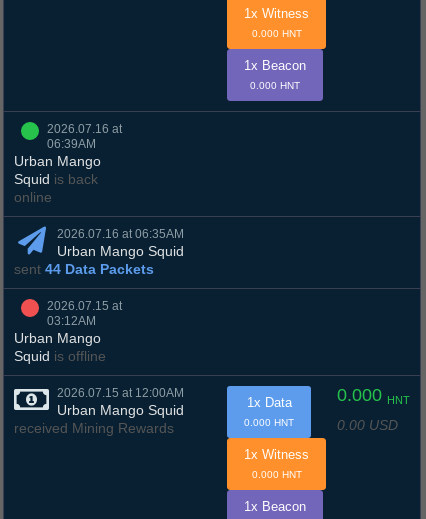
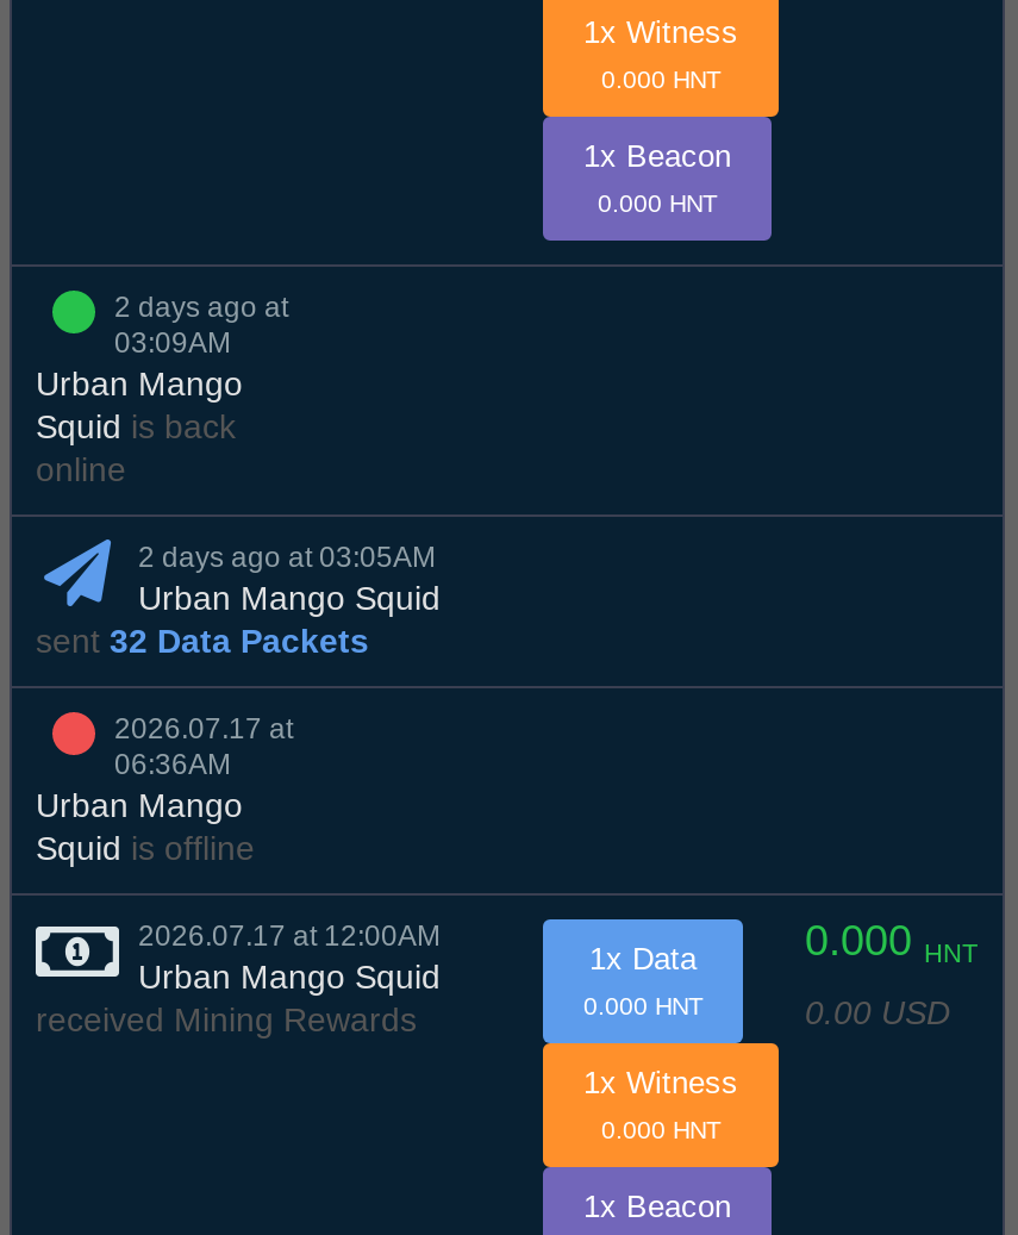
[47,122,122,151] 2026.07.16 at | 06:39AM -> [114,292,288,361] 2 days ago at | 03:09AM
[57,227,184,241] 2026.07.16 at 06:35AM -> [138,542,436,575] 2 days ago at 03:05AM
[14,261,154,277] sent 44 Data Packets -> [36,623,369,661] sent 32 Data Packets
[47,299,122,328] 2026.07.15 at | 03:12AM -> [114,713,293,782] 2026.07.17 at | 06:36AM
[57,386,184,400] 2026.07.15 at 12:00AM -> [138,920,441,954] 2026.07.17 at 12:00AM

